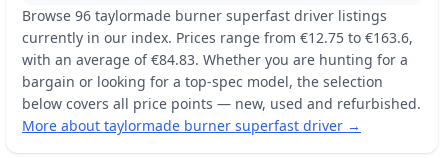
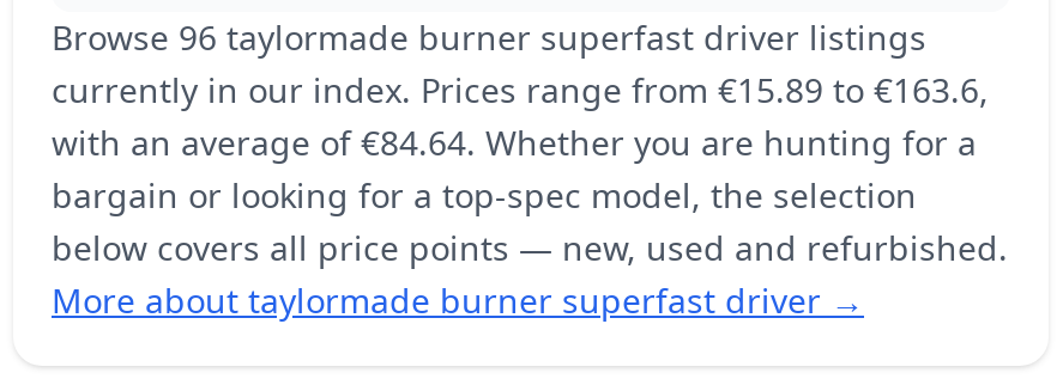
[22,28,413,47] currently in our index. Prices range from €12.75 to €163.6, -> [52,67,989,112] currently in our index. Prices range from €15.89 to €163.6,
[22,50,408,69] with an average of €84.83. Whether you are hunting for a -> [52,120,977,165] with an average of €84.64. Whether you are hunting for a

